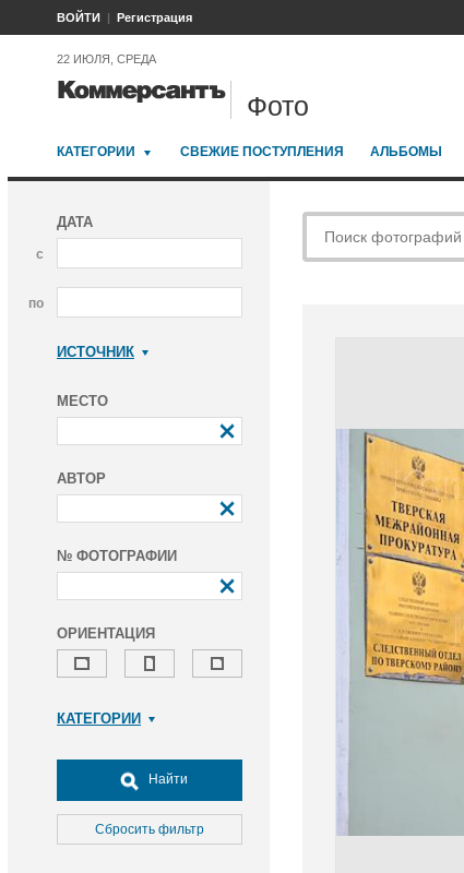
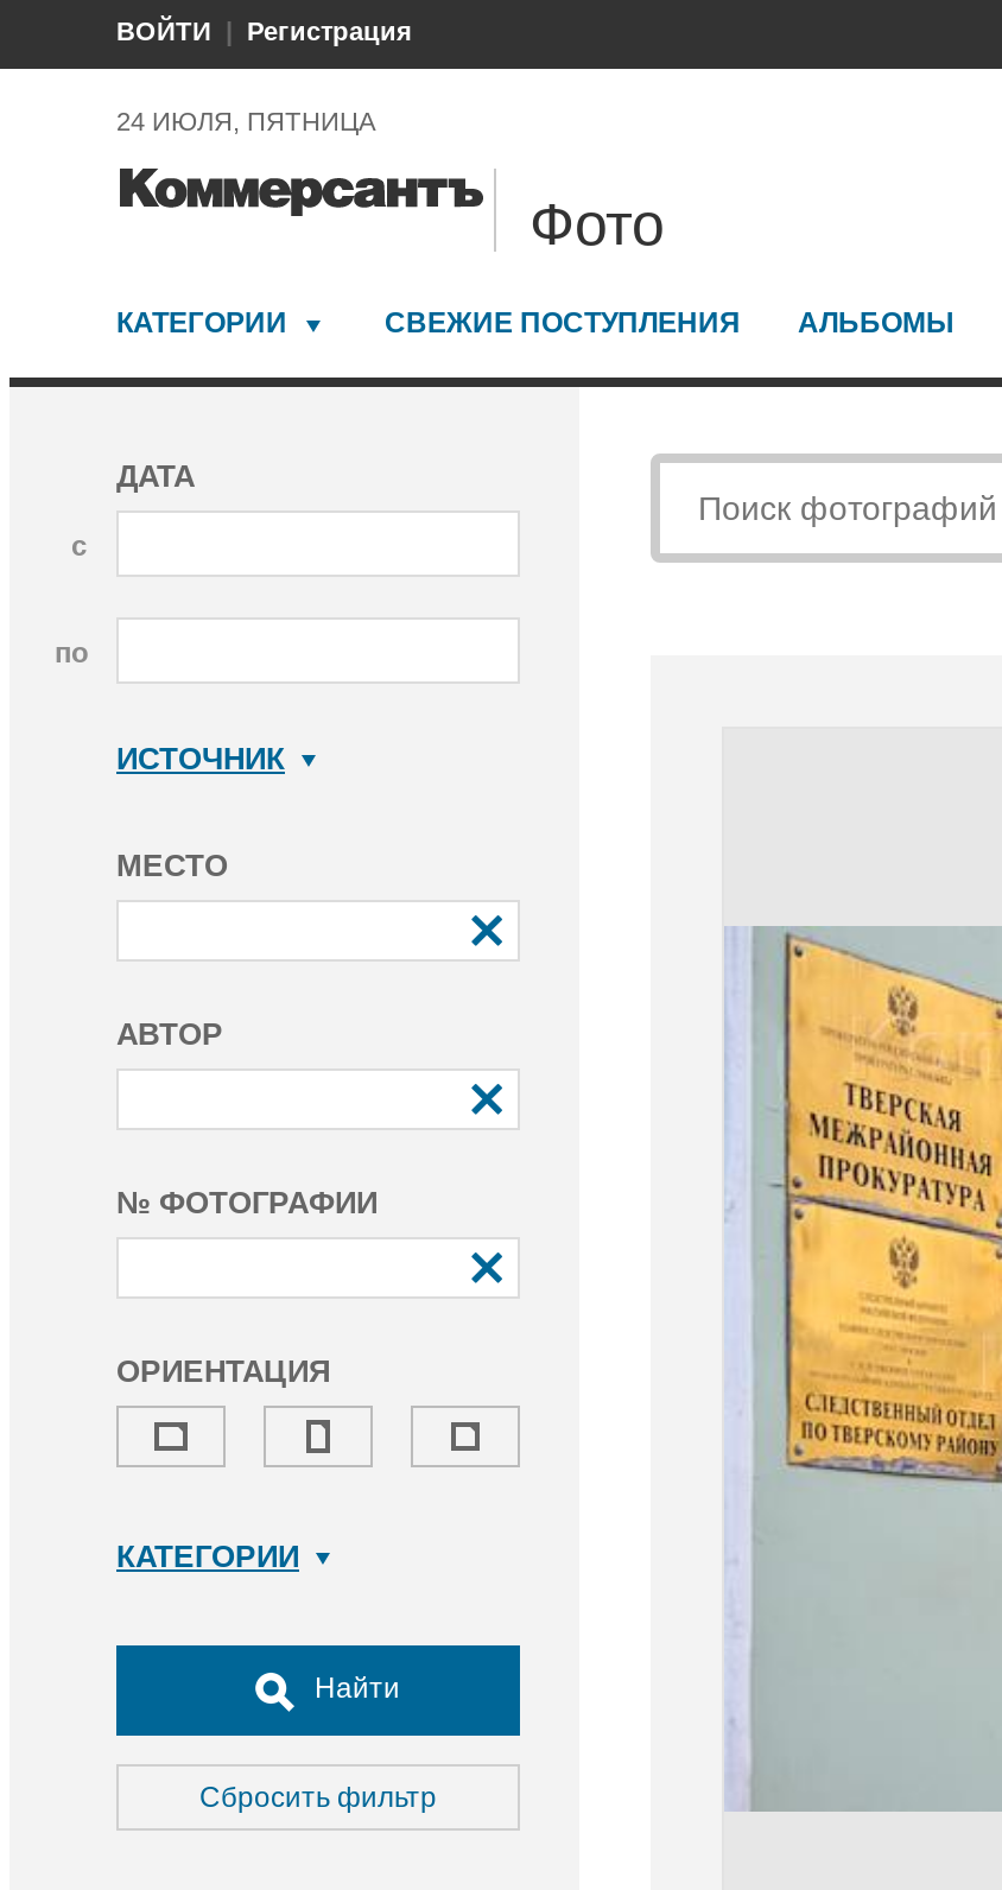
[57,52,156,65] 22 ИЮЛЯ, СРЕДА -> [116,107,375,135] 24 ИЮЛЯ, ПЯТНИЦА

